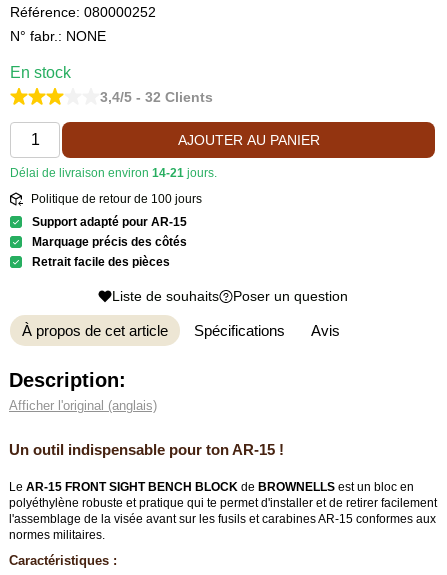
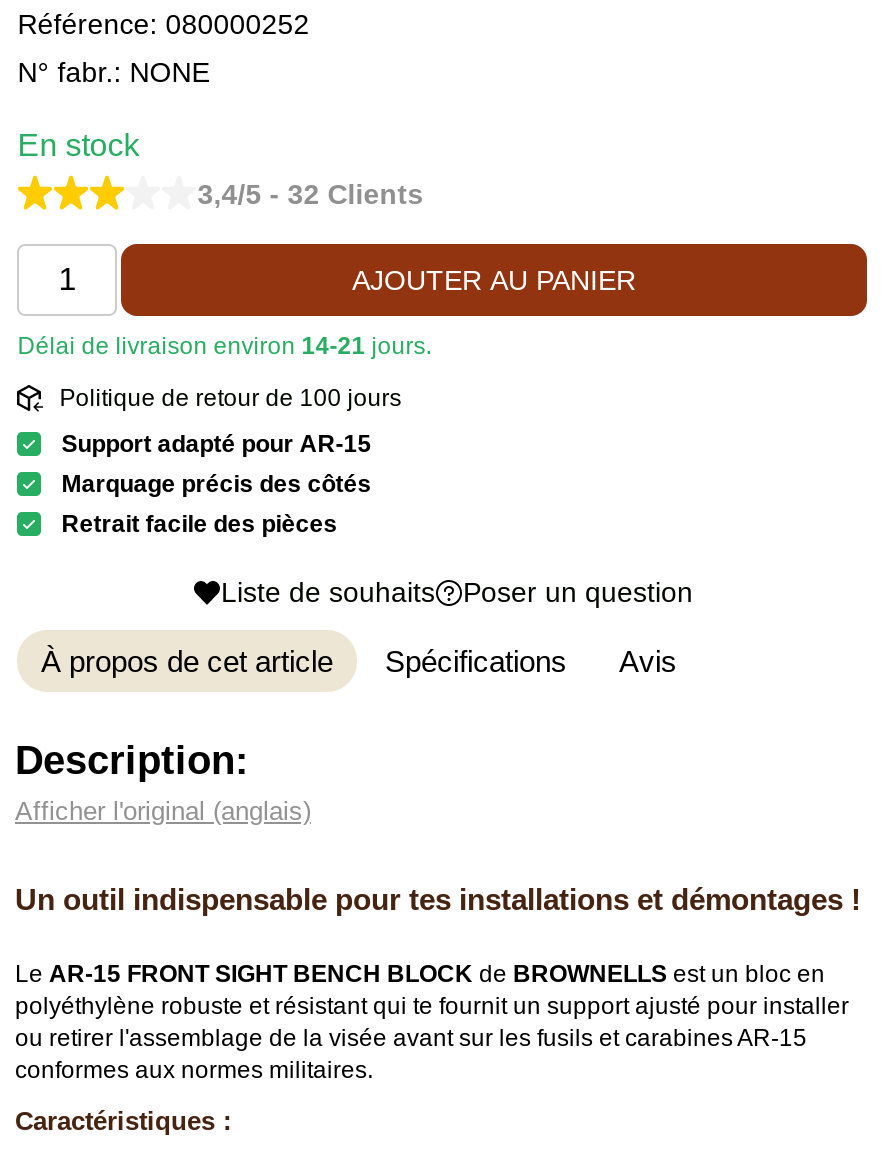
[9,441,284,458] Un outil indispensable pour ton AR-15 ! -> [15,882,861,916] Un outil indispensable pour tes installations et démontages !
[9,496,437,542] polyéthylène robuste et pratique qui te permet d'installer et de retirer facilement | l'assemblage de la visée avant sur les fusils et carabines AR-15 conformes aux | normes militaires. -> [15,992,849,1084] polyéthylène robuste et résistant qui te fournit un support ajusté pour installer | ou retirer l'assemblage de la visée avant sur les fusils et carabines AR-15 | conformes aux normes militaires.

